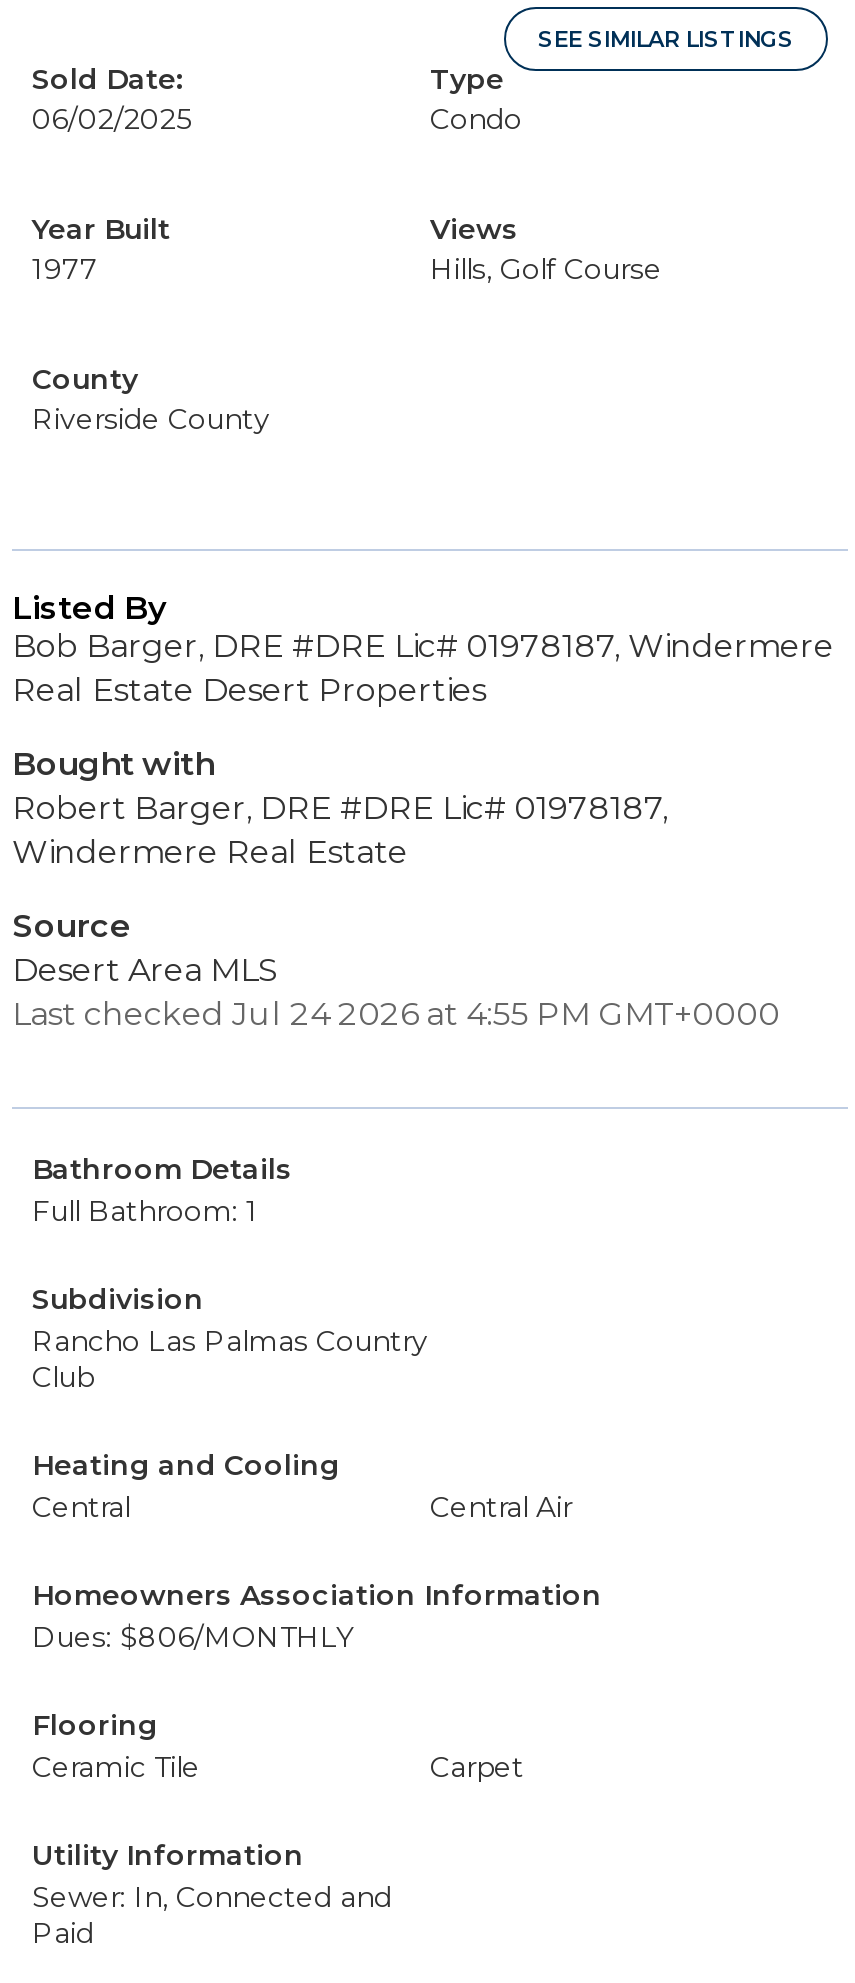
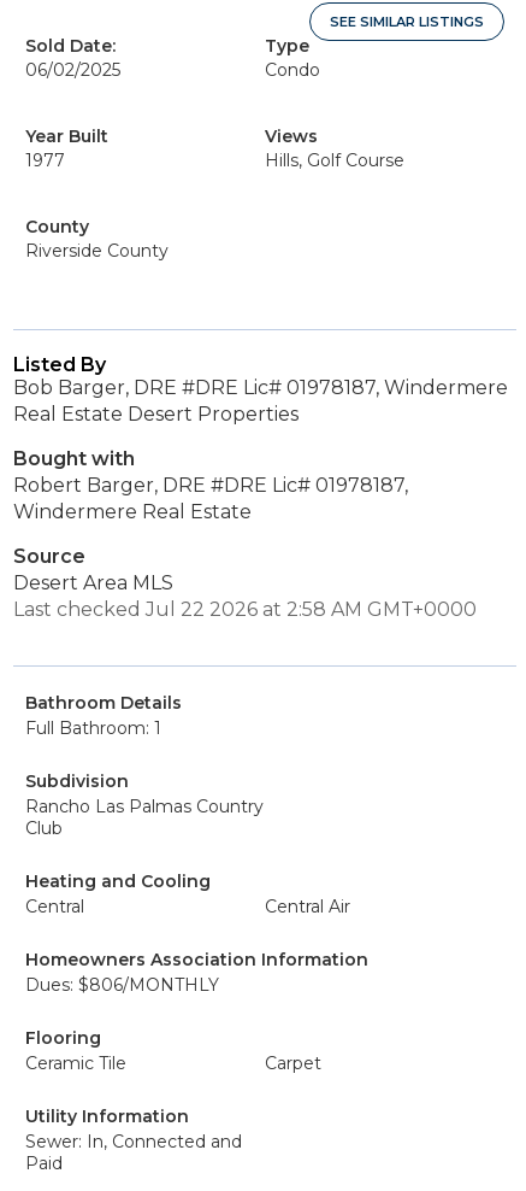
[12,995,780,1033] Last checked Jul 24 2026 at 4:55 PM GMT+0000 -> [13,598,477,621] Last checked Jul 22 2026 at 2:58 AM GMT+0000

